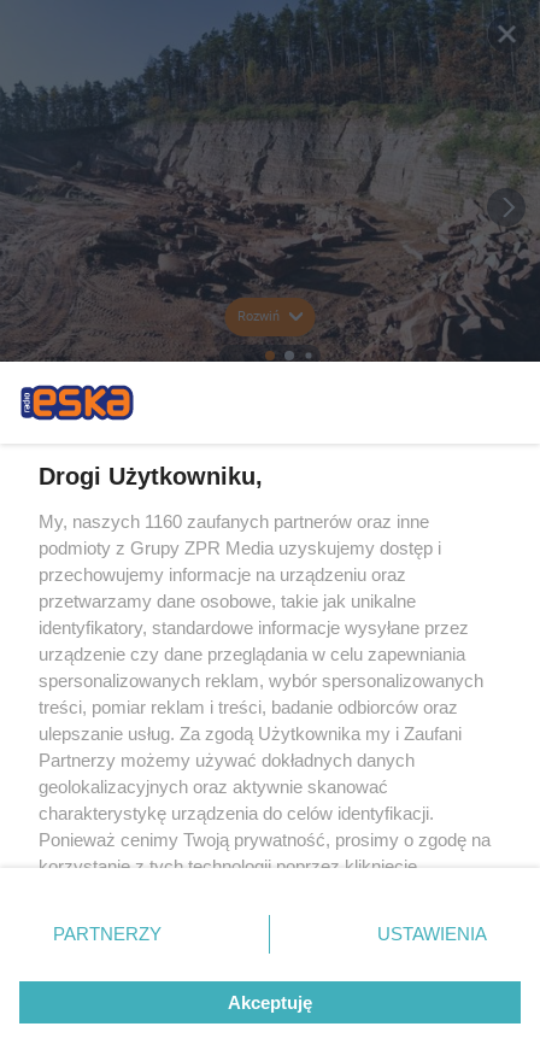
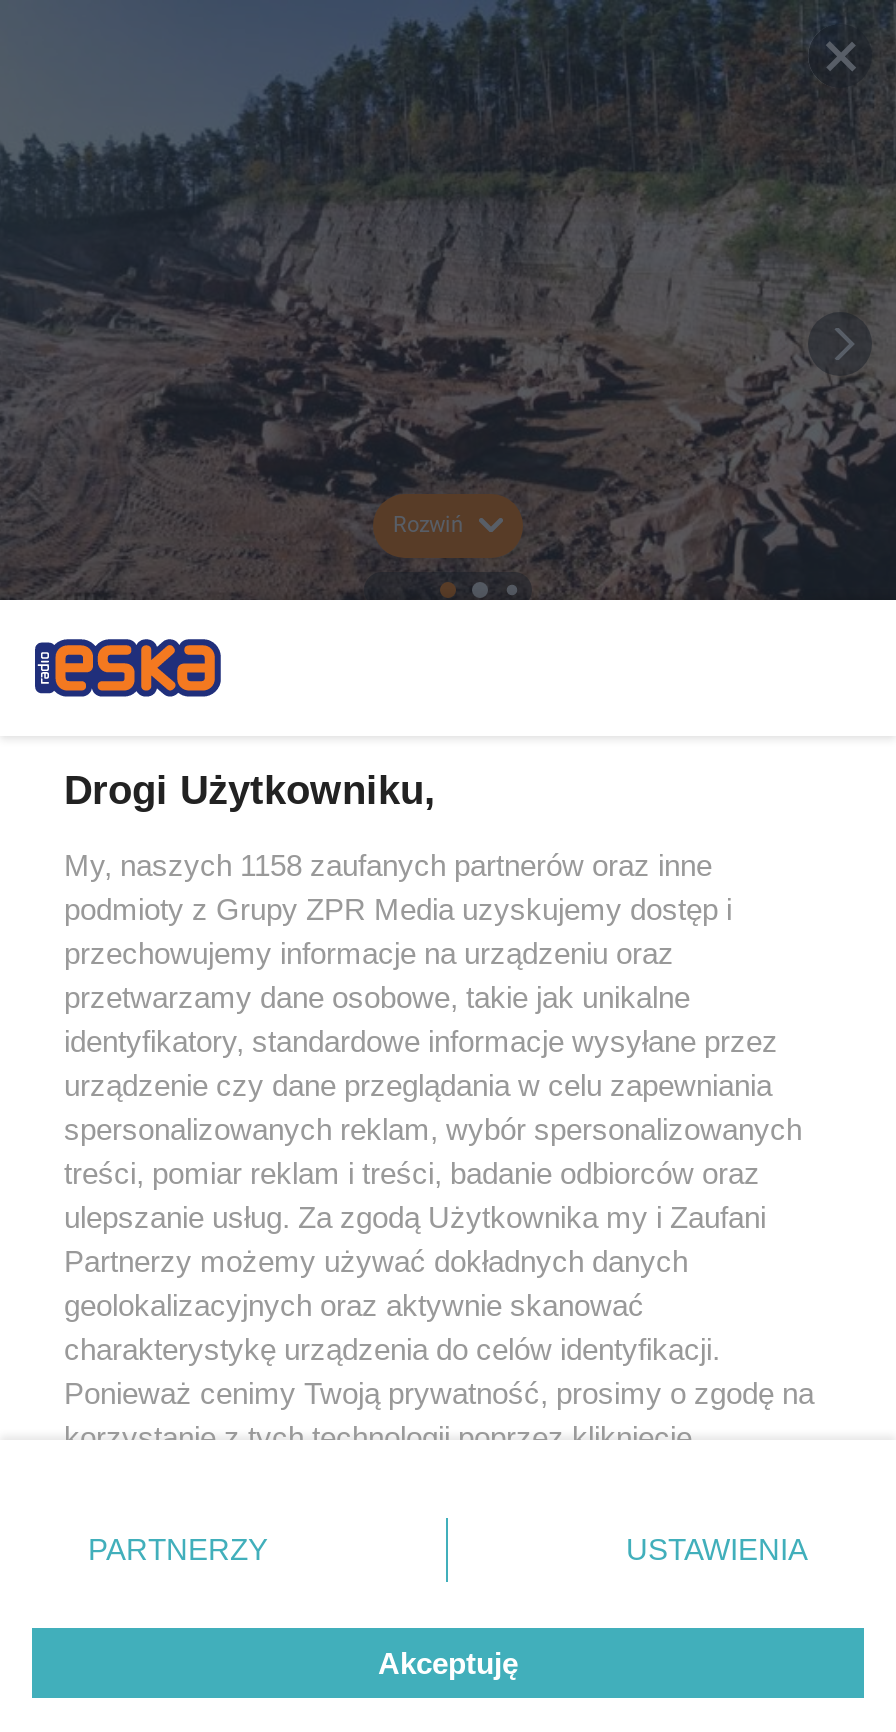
[39,511,429,532] My, naszych 1160 zaufanych partnerów oraz inne -> [64,848,712,882] My, naszych 1158 zaufanych partnerów oraz inne

